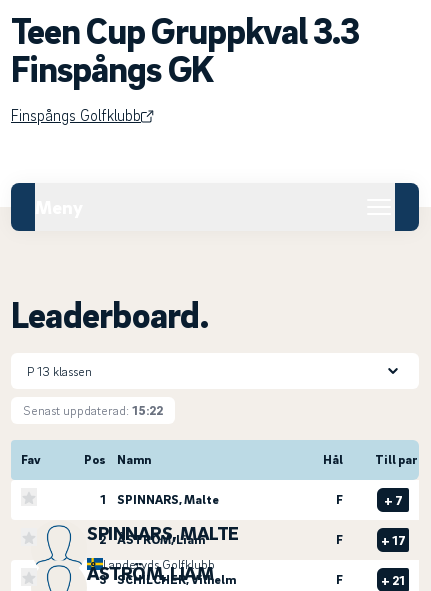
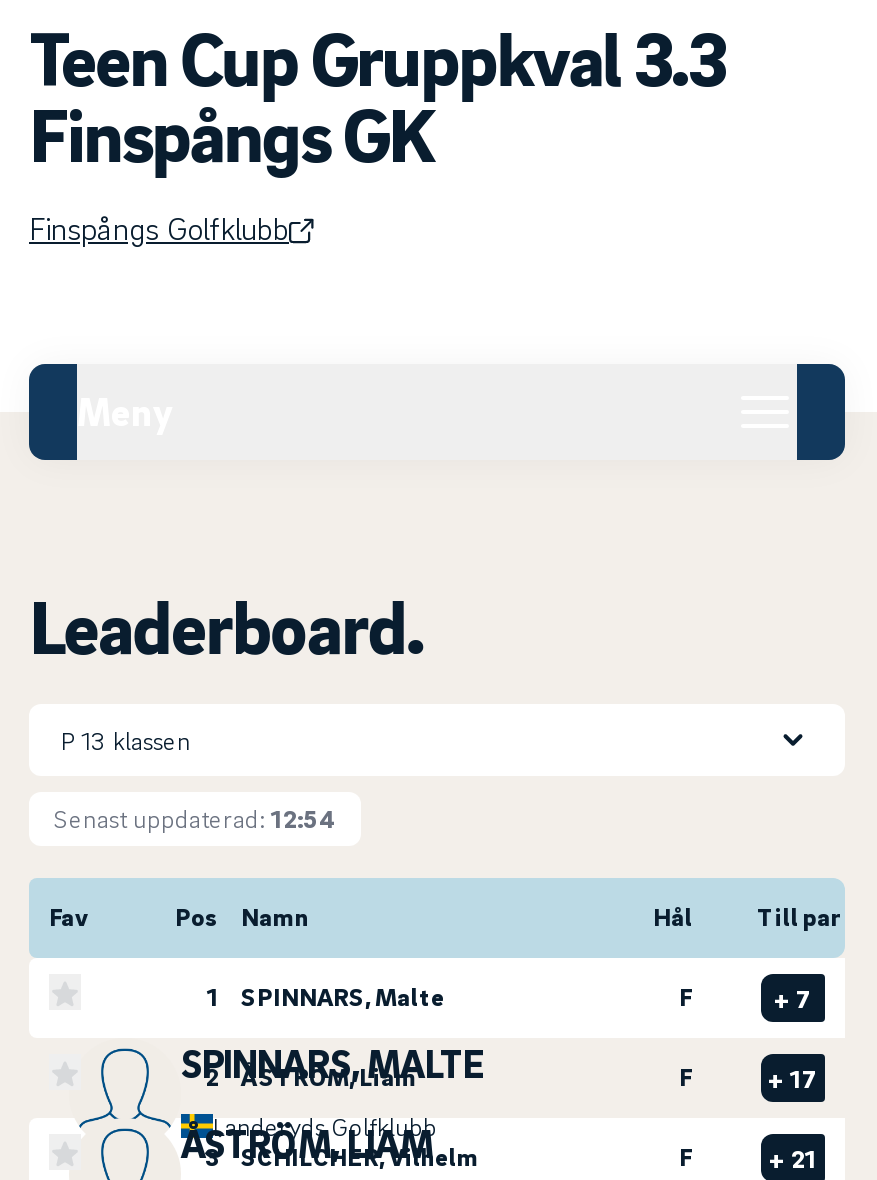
[23,402,163,418] Senast uppdaterad: 15:22 -> [53,802,337,834] Senast uppdaterad: 12:54

